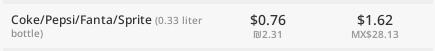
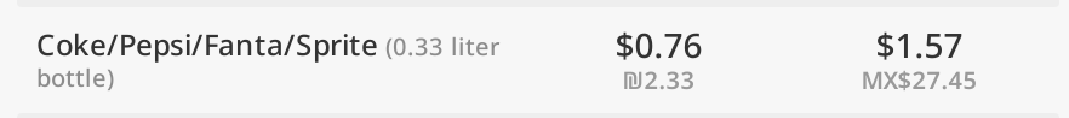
[351,10,399,41] $1.62 | MX$28.13 -> [861,22,977,97] $1.57 | MX$27.45
[253,27,283,41] ₪2.31 -> [622,63,695,97] ₪2.33

